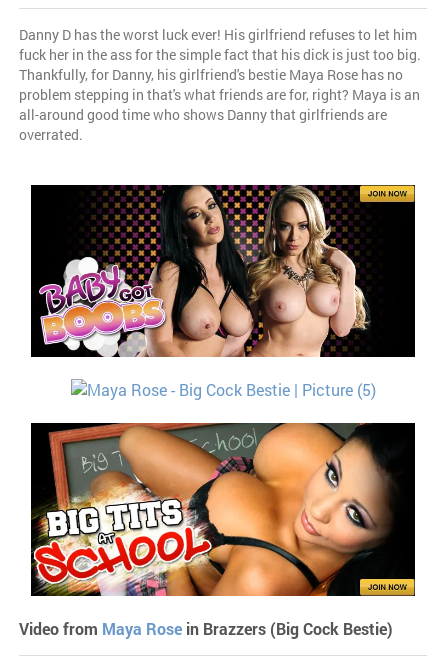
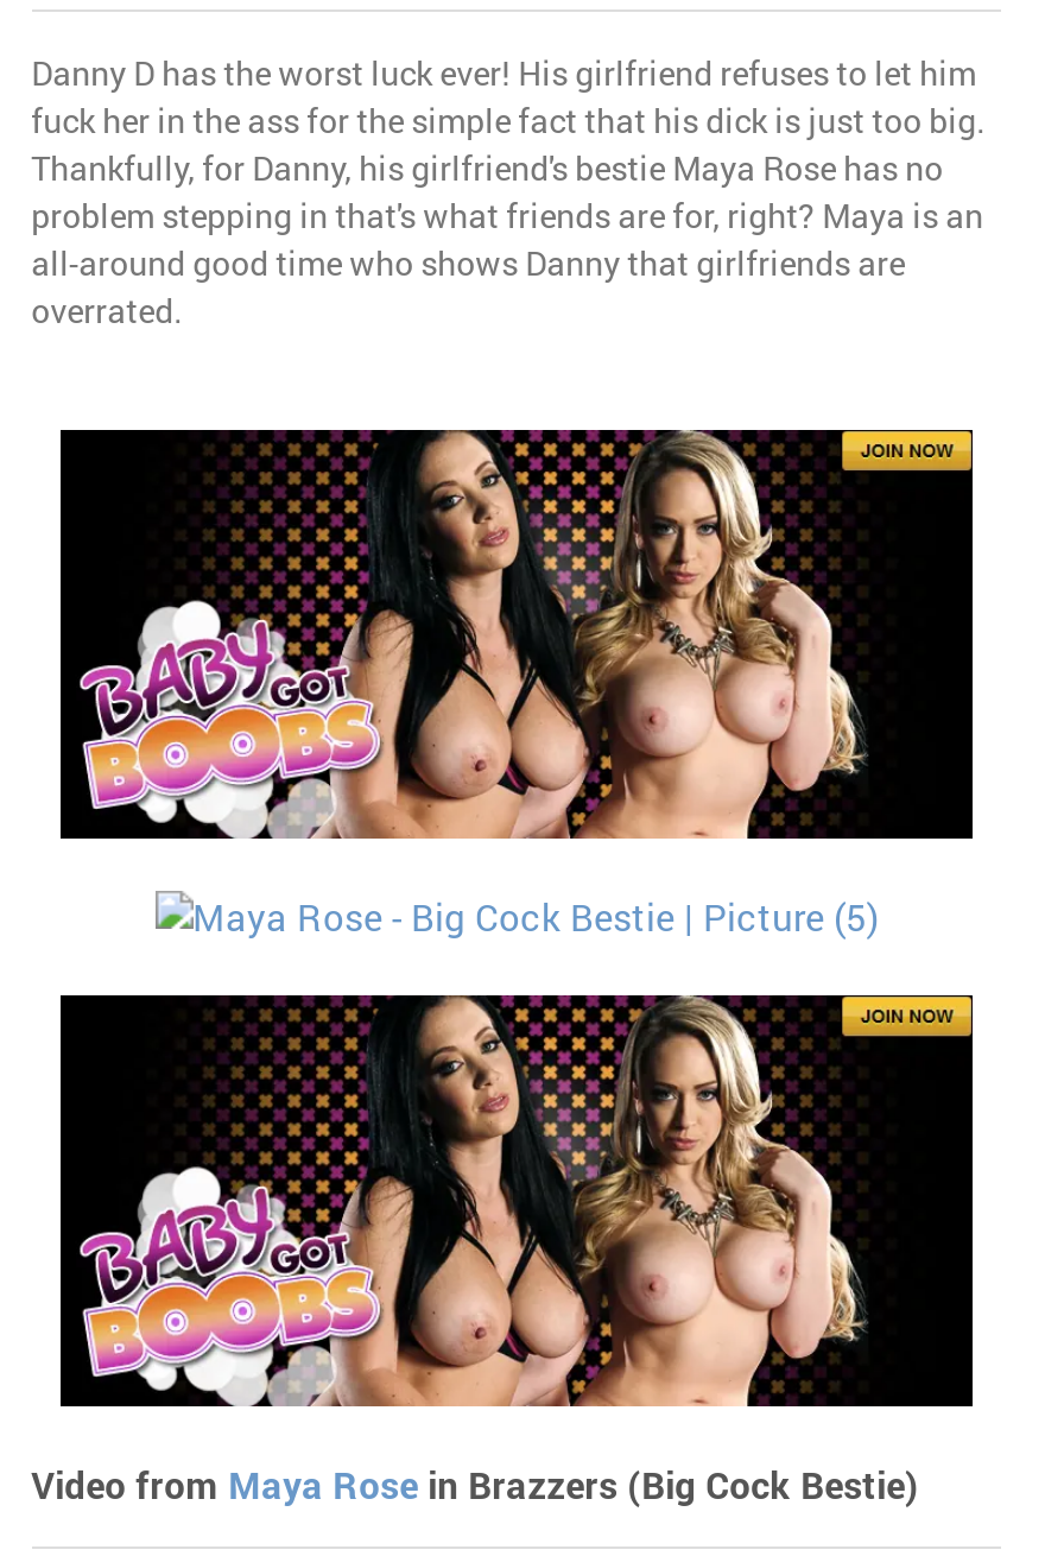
[31,422,416,597] [image] -> [63,993,975,1409] [image]

